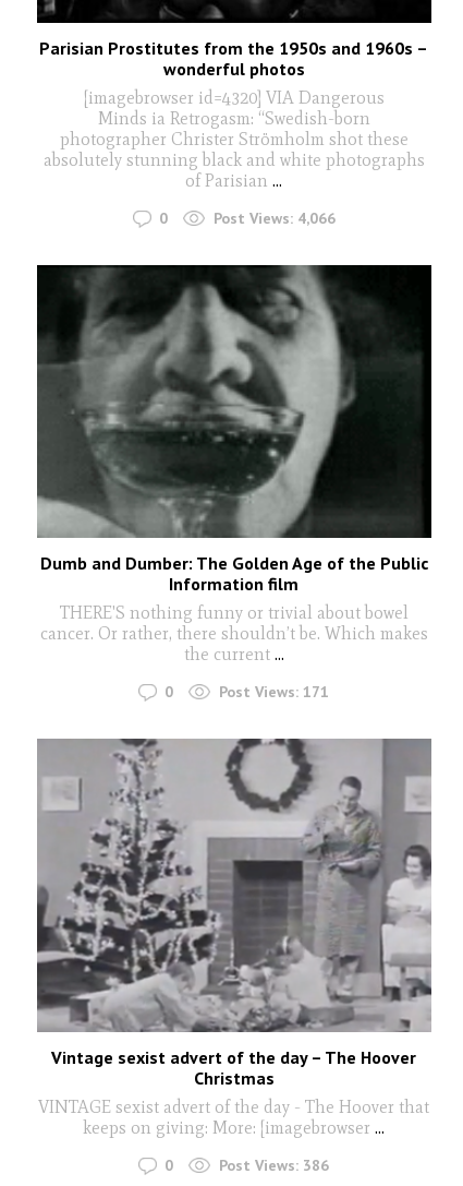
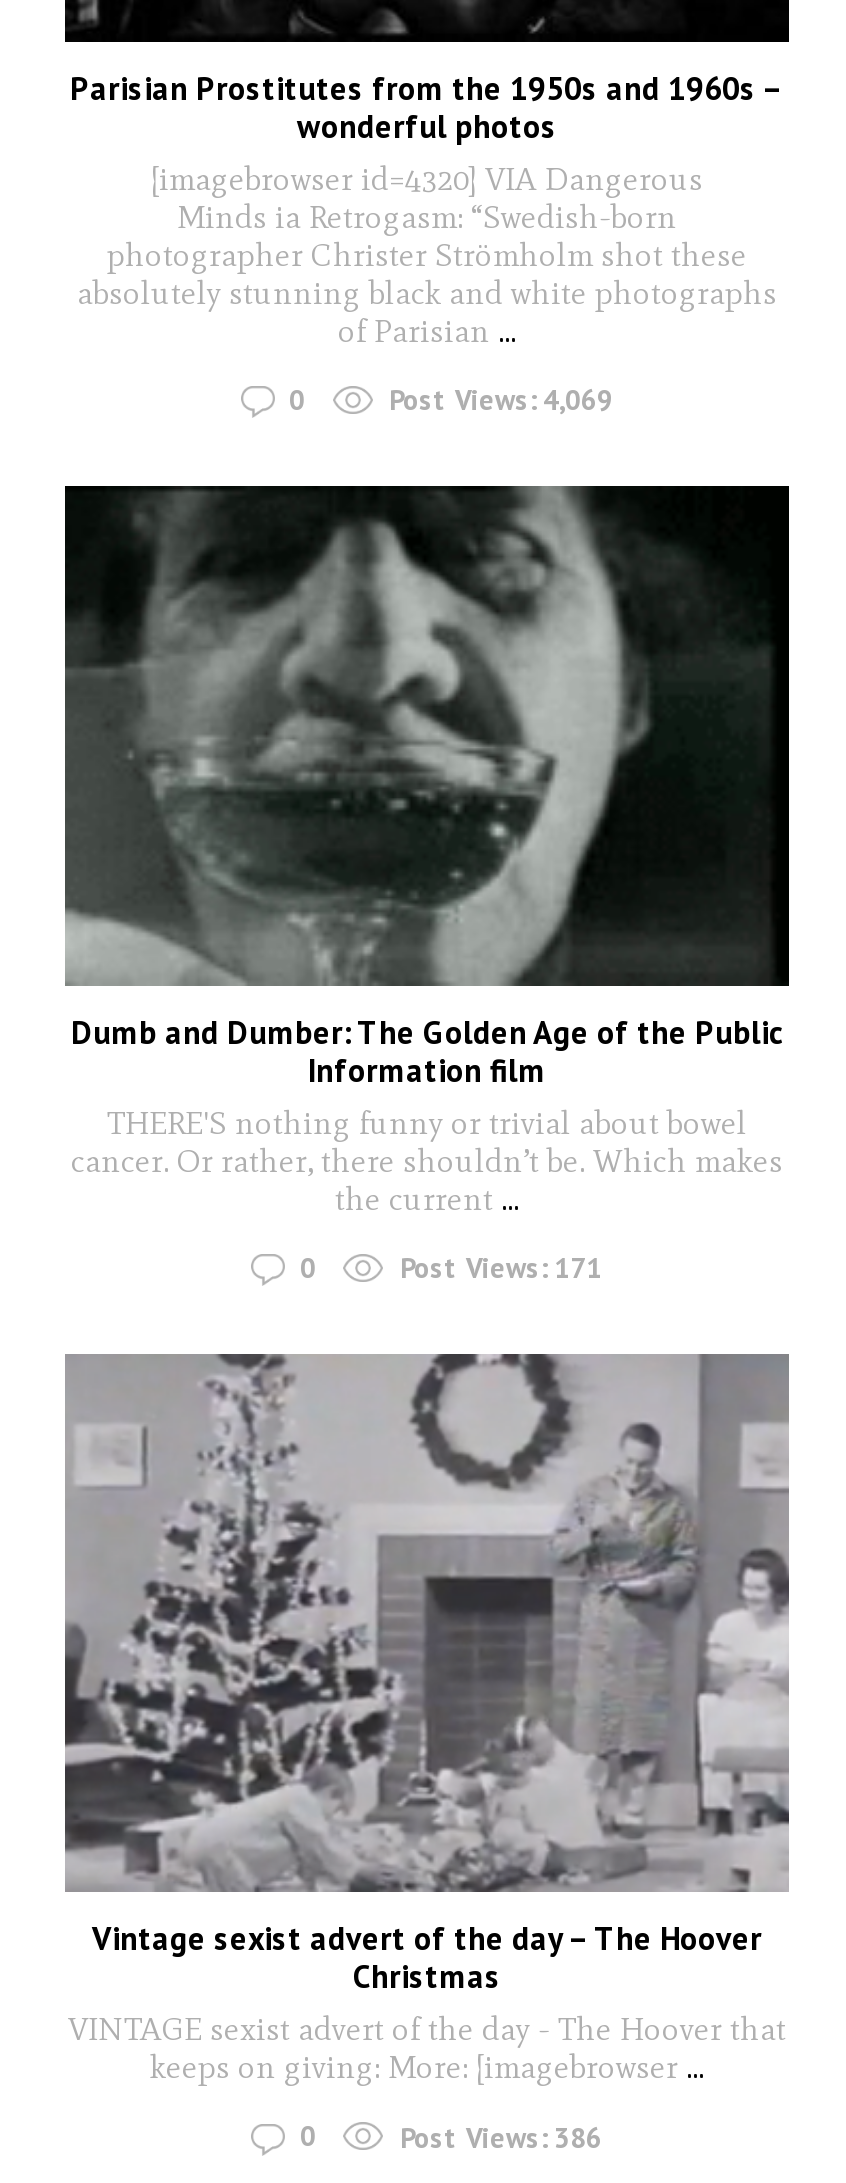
[214,209,336,228] Post Views: 4,066 -> [389,382,613,418] Post Views: 4,069

